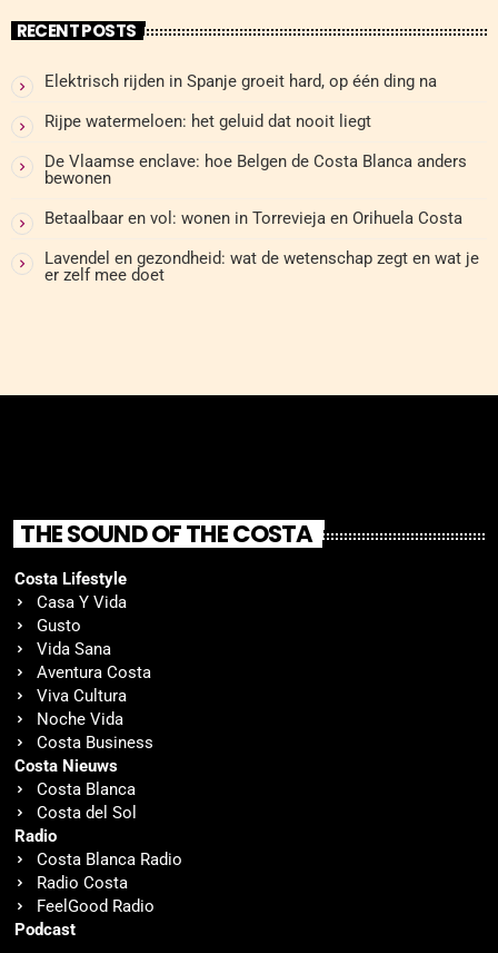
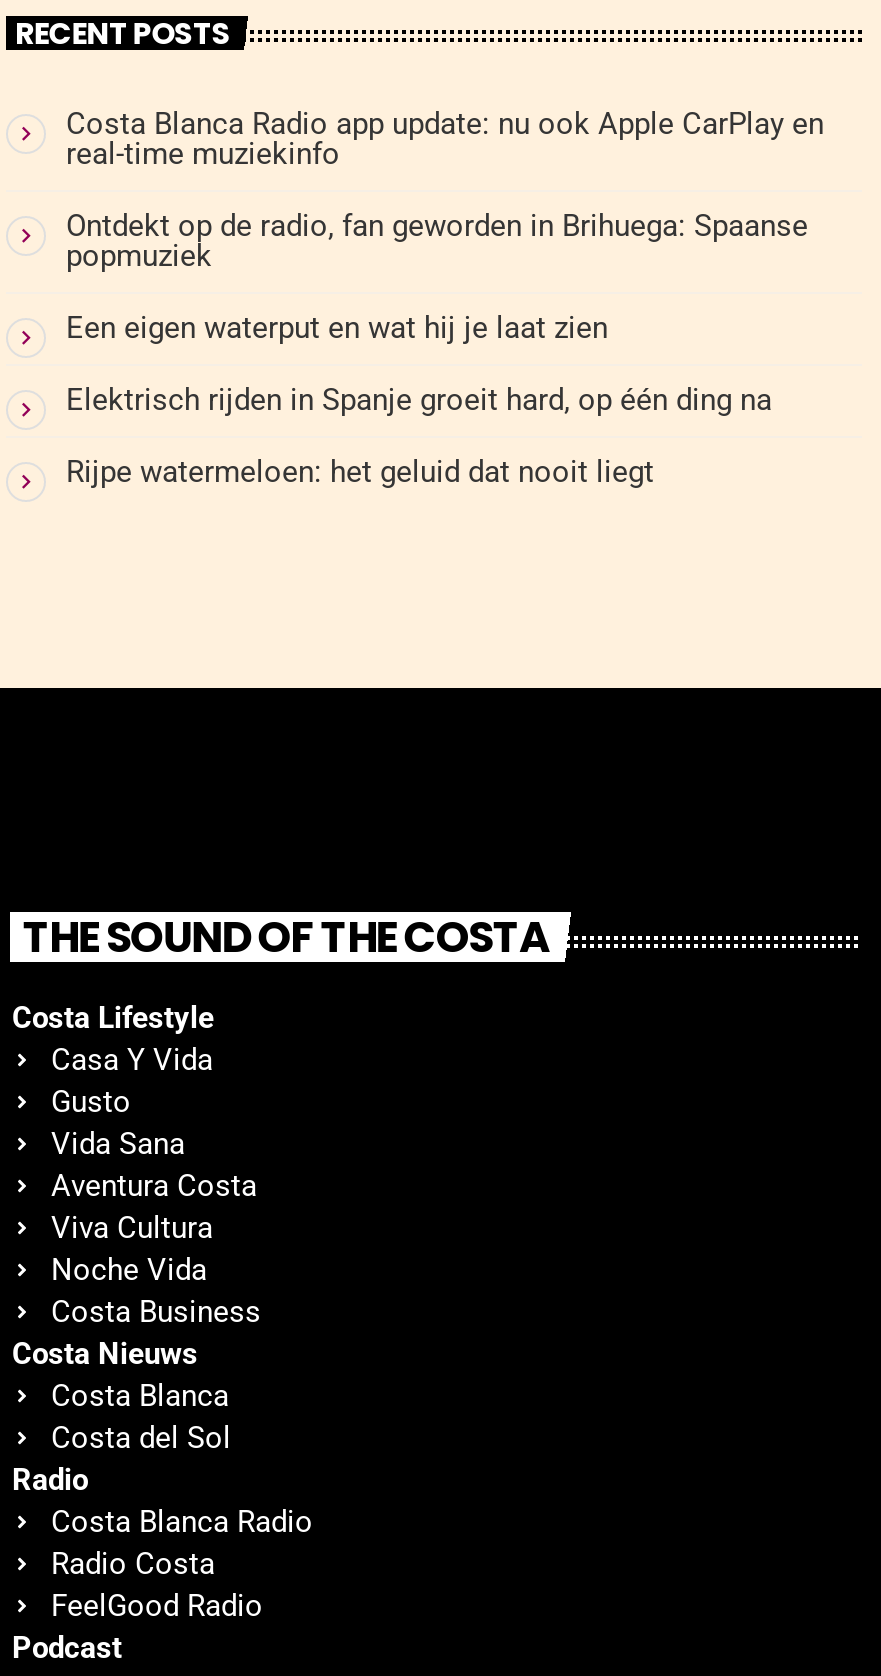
none -> [66,106,824,346] Costa Blanca Radio app update: nu ook Apple CarPlay en | real-time muziekinfo | Ontdekt op de radio, fan geworden in Brihuega: Spaanse | popmuziek | Een eigen waterput en wat hij je laat zien
moved [44,71,437,131] -> [66,382,772,490]: Elektrisch rijden in Spanje groeit hard, op één ding na | Rijpe watermeloen: het geluid dat nooit liegt
[44,152,479,285] De Vlaamse enclave: hoe Belgen de Costa Blanca anders | bewonen | Betaalbaar en vol: wonen in Torrevieja en Orihuela Costa | Lavendel en gezondheid: wat de wetenschap zegt en wat je | er zelf mee doet -> none

